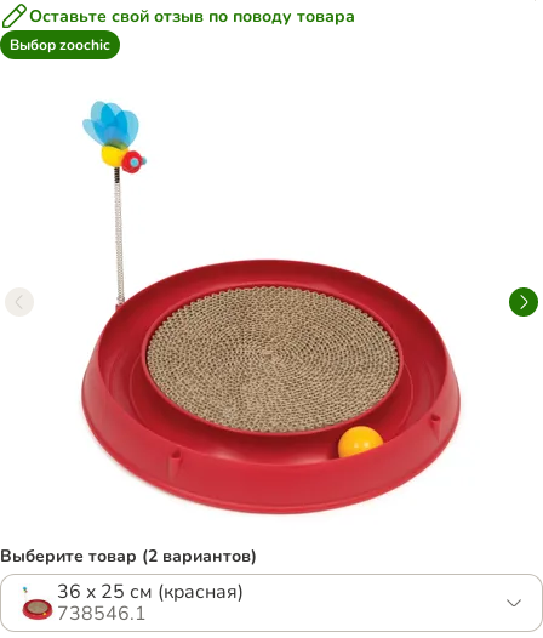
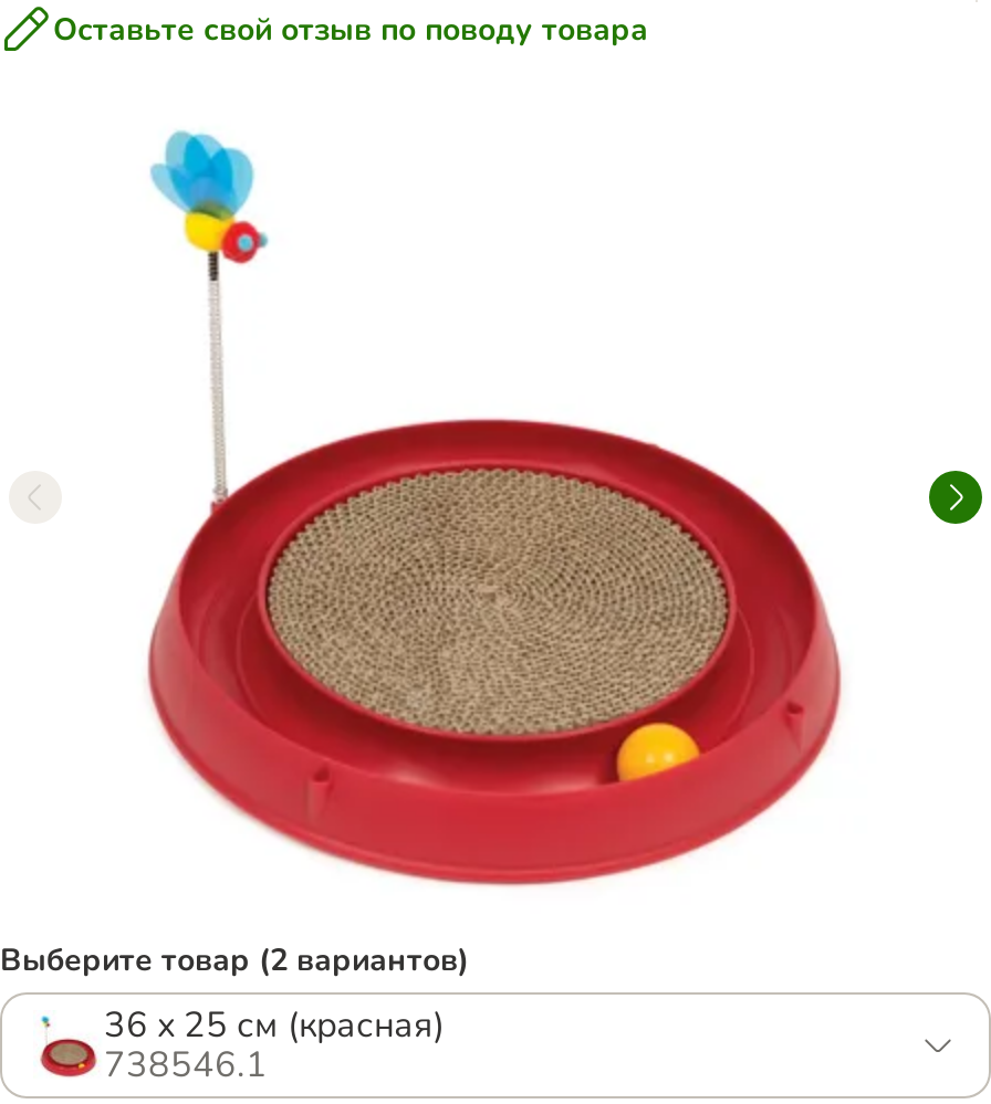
[10,35,110,54] Выбор zoochic -> none

